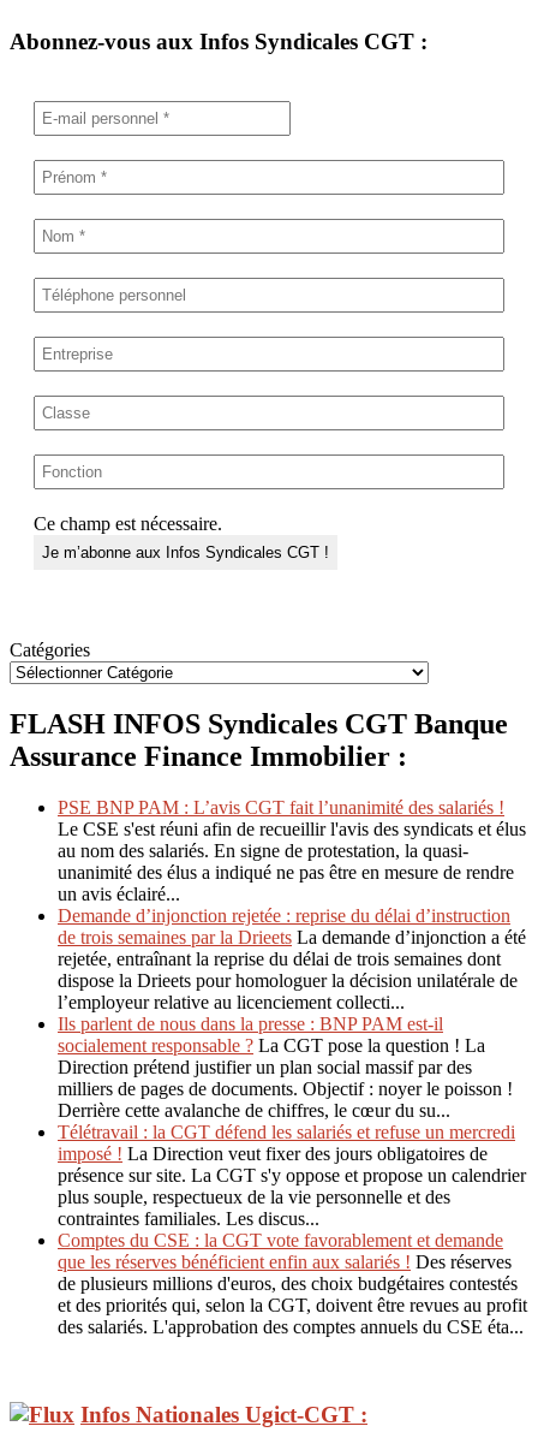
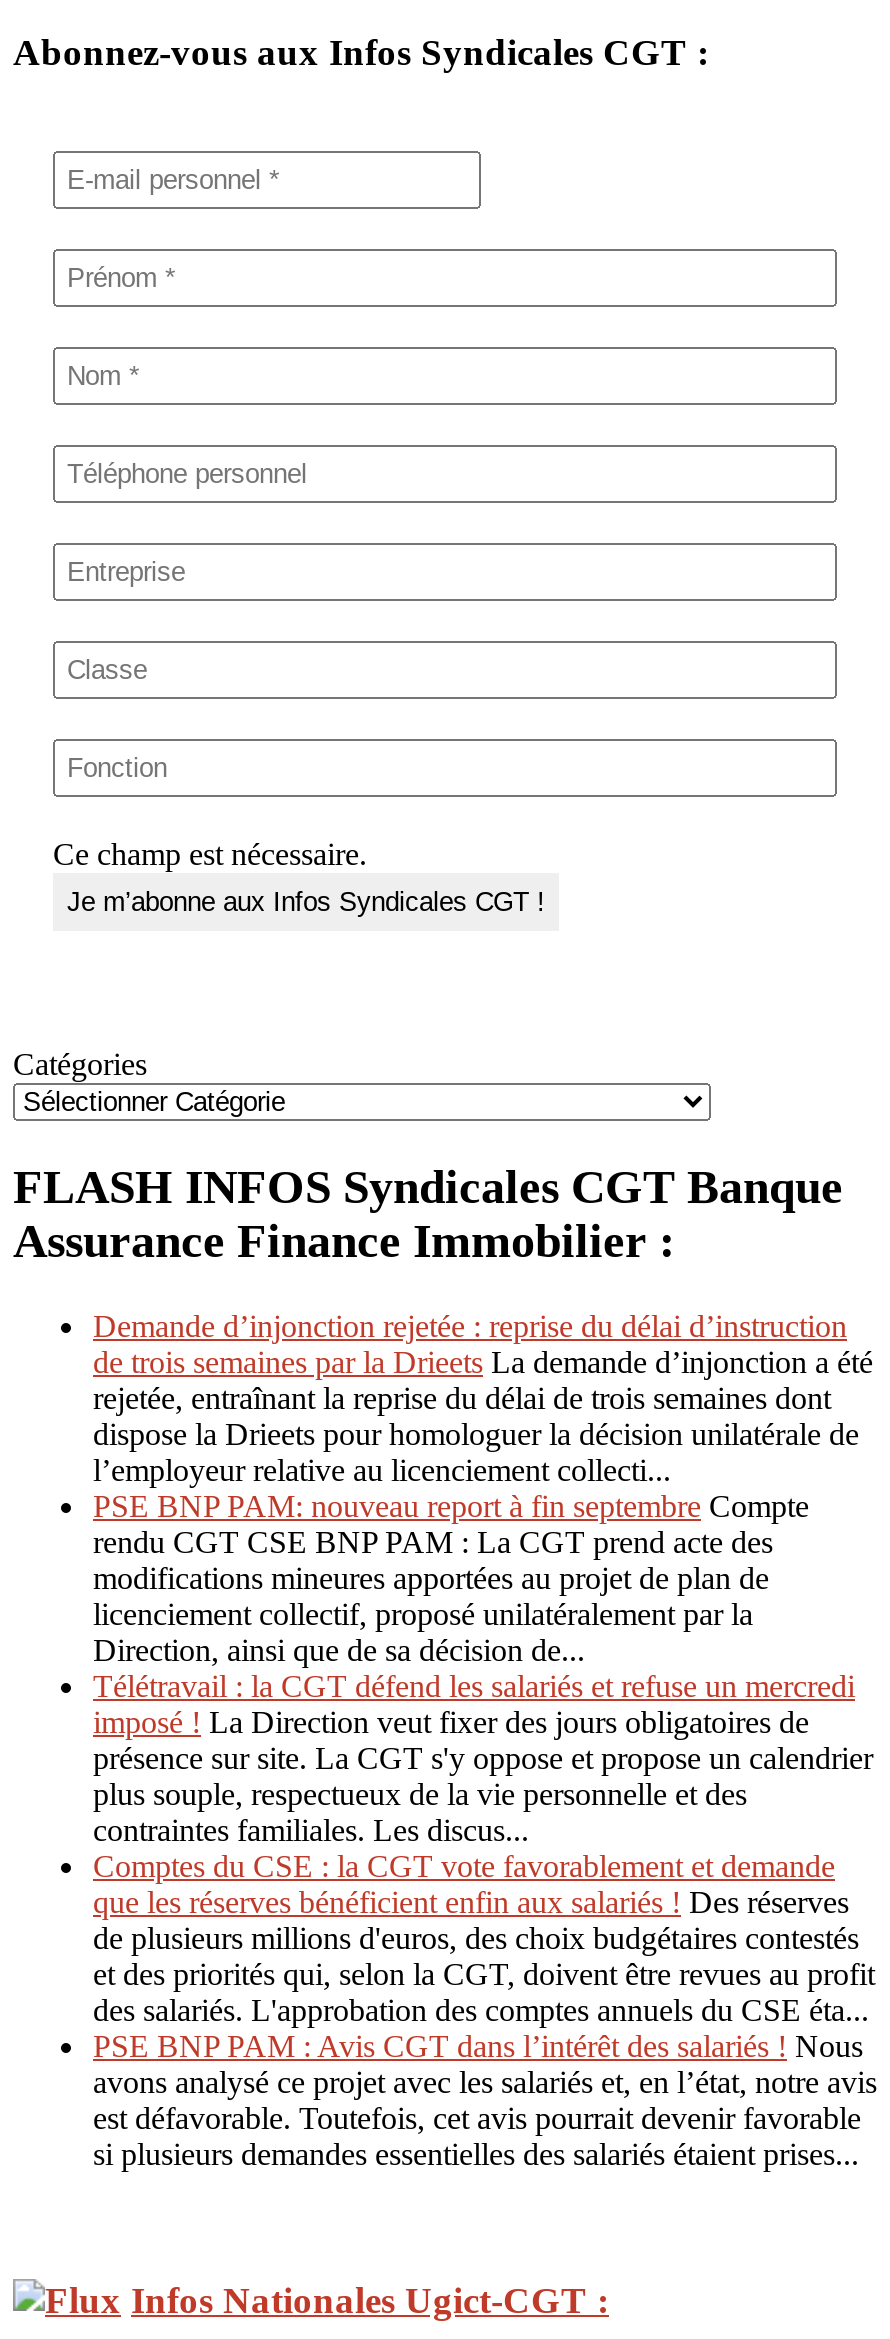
[58,798,526,905] PSE BNP PAM : L’avis CGT fait l’unanimité des salariés ! | Le CSE s'est réuni afin de recueillir l'avis des syndicats et élus | au nom des salariés. En signe de protestation, la quasi- | unanimité des élus a indiqué ne pas être en mesure de rendre | un avis éclairé... -> none
moved [58,906,526,1013] -> [93,1310,873,1488]: Demande d’injonction rejetée : reprise du délai d’instruction | de trois semaines par la Drieets La demande d’injonction a été | rejetée, entraînant la reprise du délai de trois semaines dont | dispose la Drieets pour homologuer la décision unilatérale de | l’employeur relative au licenciement collecti...
[58,1014,513,1121] Ils parlent de nous dans la presse : BNP PAM est-il | socialement responsable ? La CGT pose la question ! La | Direction prétend justifier un plan social massif par des | milliers de pages de documents. Objectif : noyer le poisson ! | Derrière cette avalanche de chiffres, le cœur du su... -> [93,1490,809,1668] PSE BNP PAM: nouveau report à fin septembre Compte | rendu CGT CSE BNP PAM : La CGT prend acte des | modifications mineures apportées au projet de plan de | licenciement collectif, proposé unilatéralement par la | Direction, ainsi que de sa décision de...
moved [58,1122,527,1337] -> [93,1670,875,2028]: Télétravail : la CGT défend les salariés et refuse un mercredi | imposé ! La Direction veut fixer des jours obligatoires de | présence sur site. La CGT s'y oppose et propose un calendrier | ... | et des priorités qui, selon la CGT, doivent être revues au profit | des salariés. L'approbation des comptes annuels du CSE éta...
none -> [93,2030,877,2172] PSE BNP PAM : Avis CGT dans l’intérêt des salariés ! Nous | avons analysé ce projet avec les salariés et, en l’état, notre avis | est défavorable. Toutefois, cet avis pourrait devenir favorable | si plusieurs demandes essentielles des salariés étaient prises...

